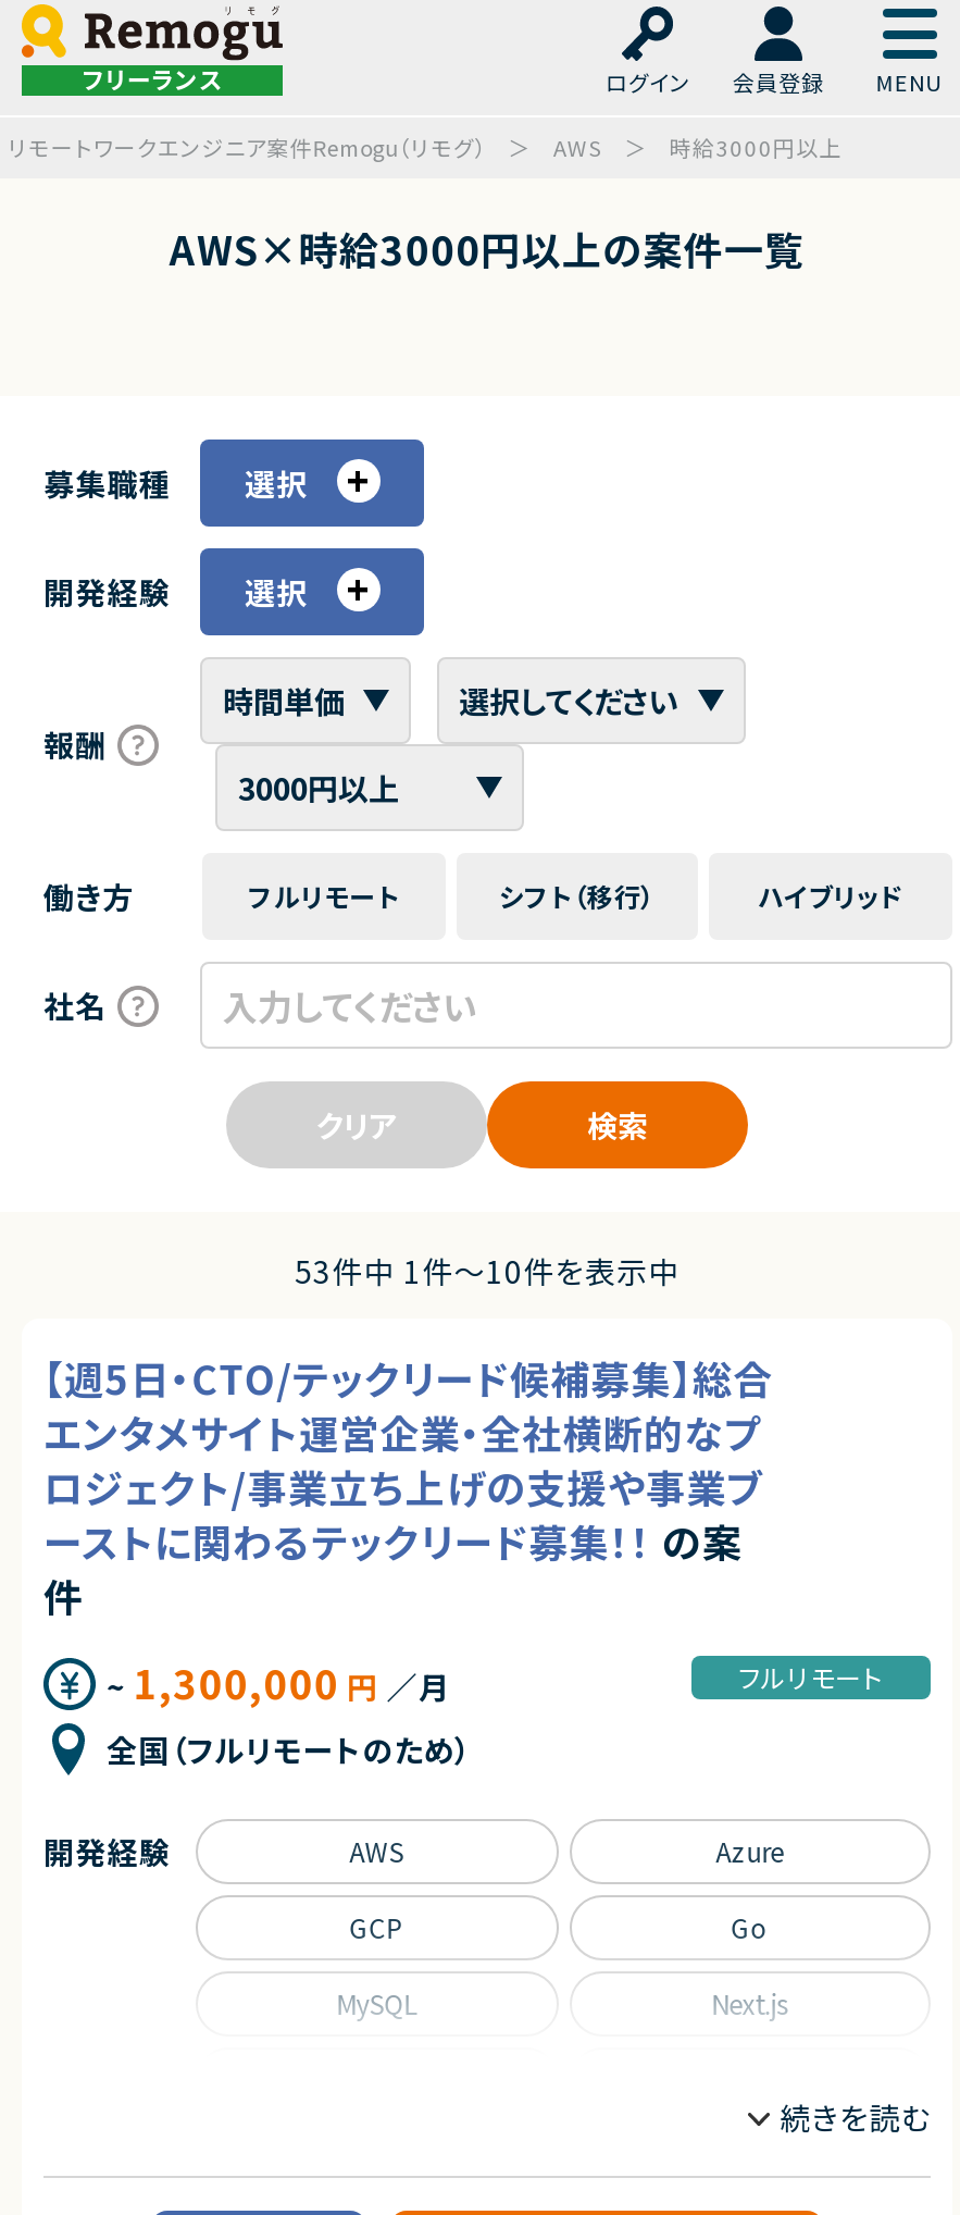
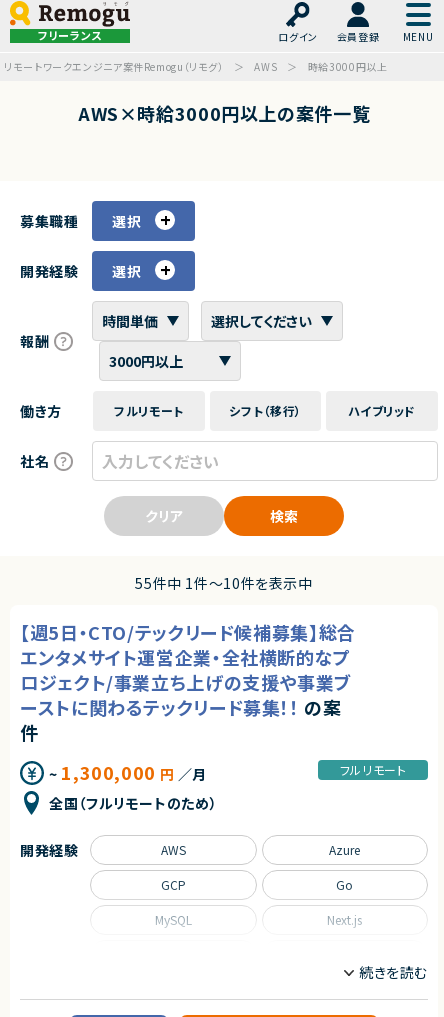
[294,1249,680,1292] 53件中 1件〜10件を表示中 -> [135,573,313,593] 55件中 1件〜10件を表示中

